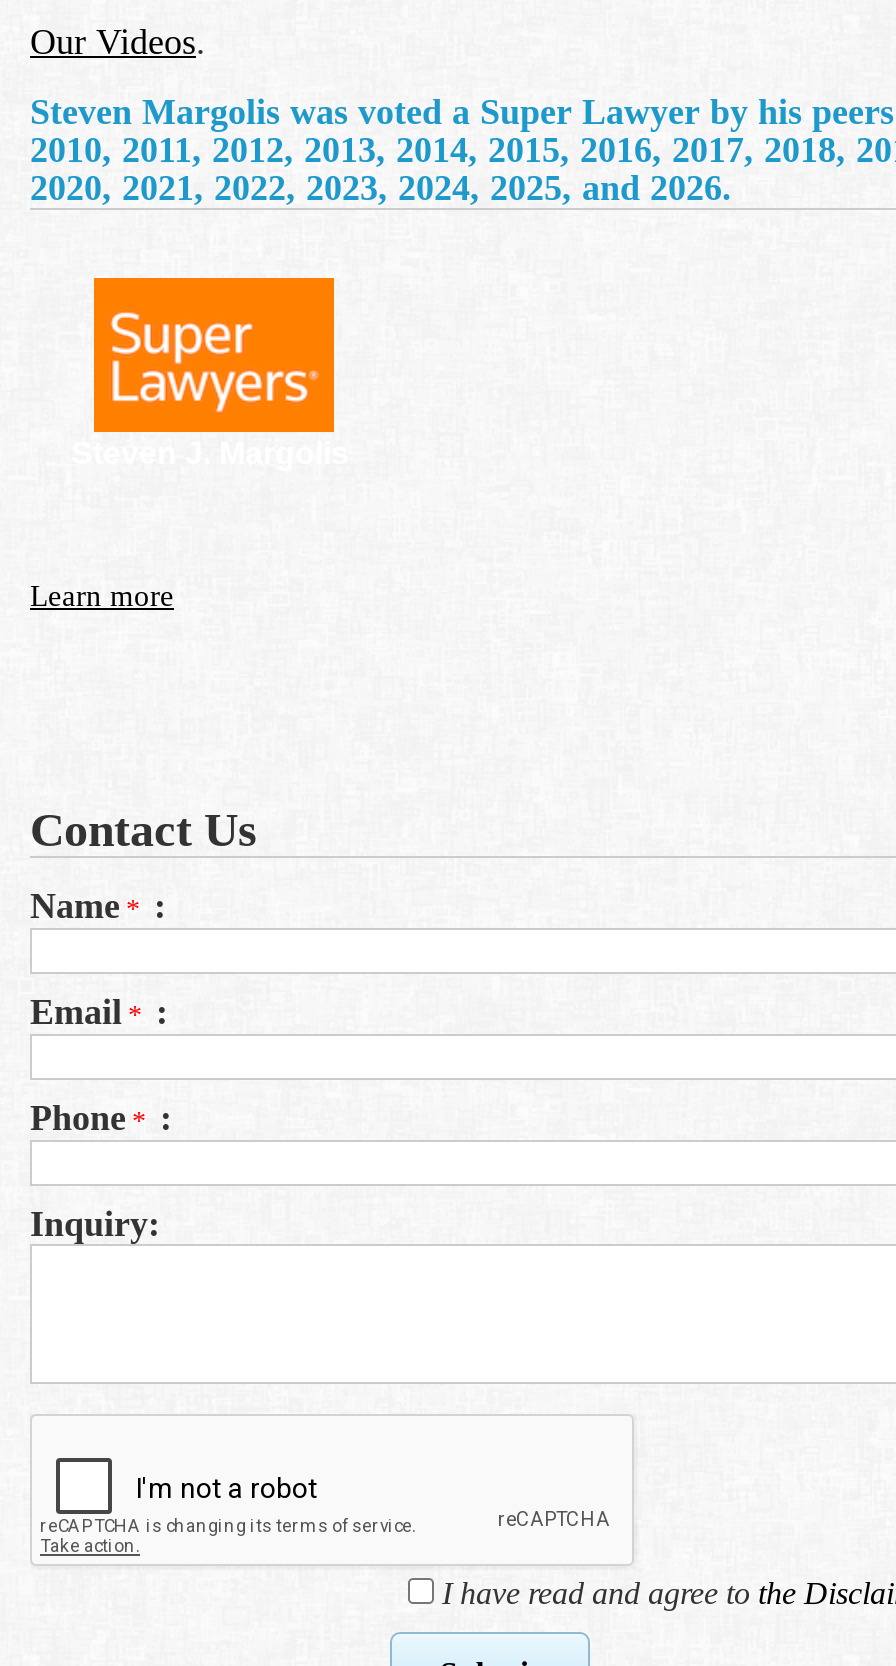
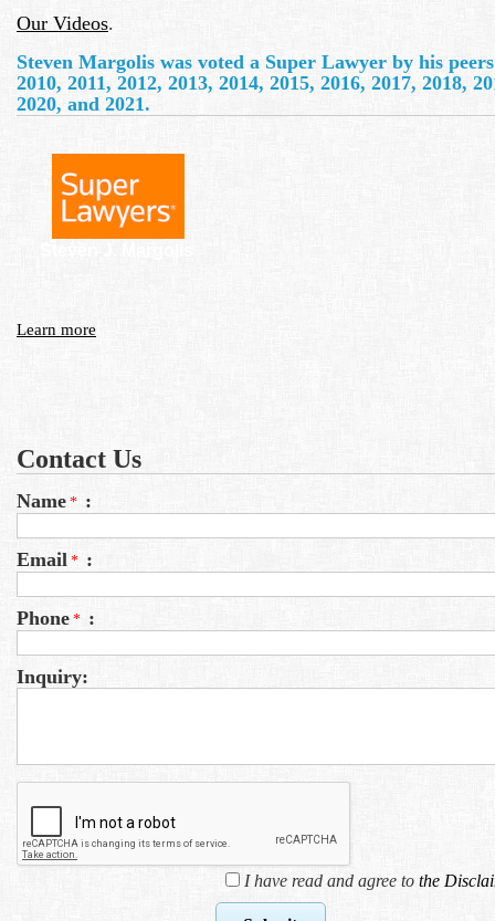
[30,168,732,208] 2020, 2021, 2022, 2023, 2024, 2025, and 2026. -> [17,93,150,115] 2020, and 2021.

